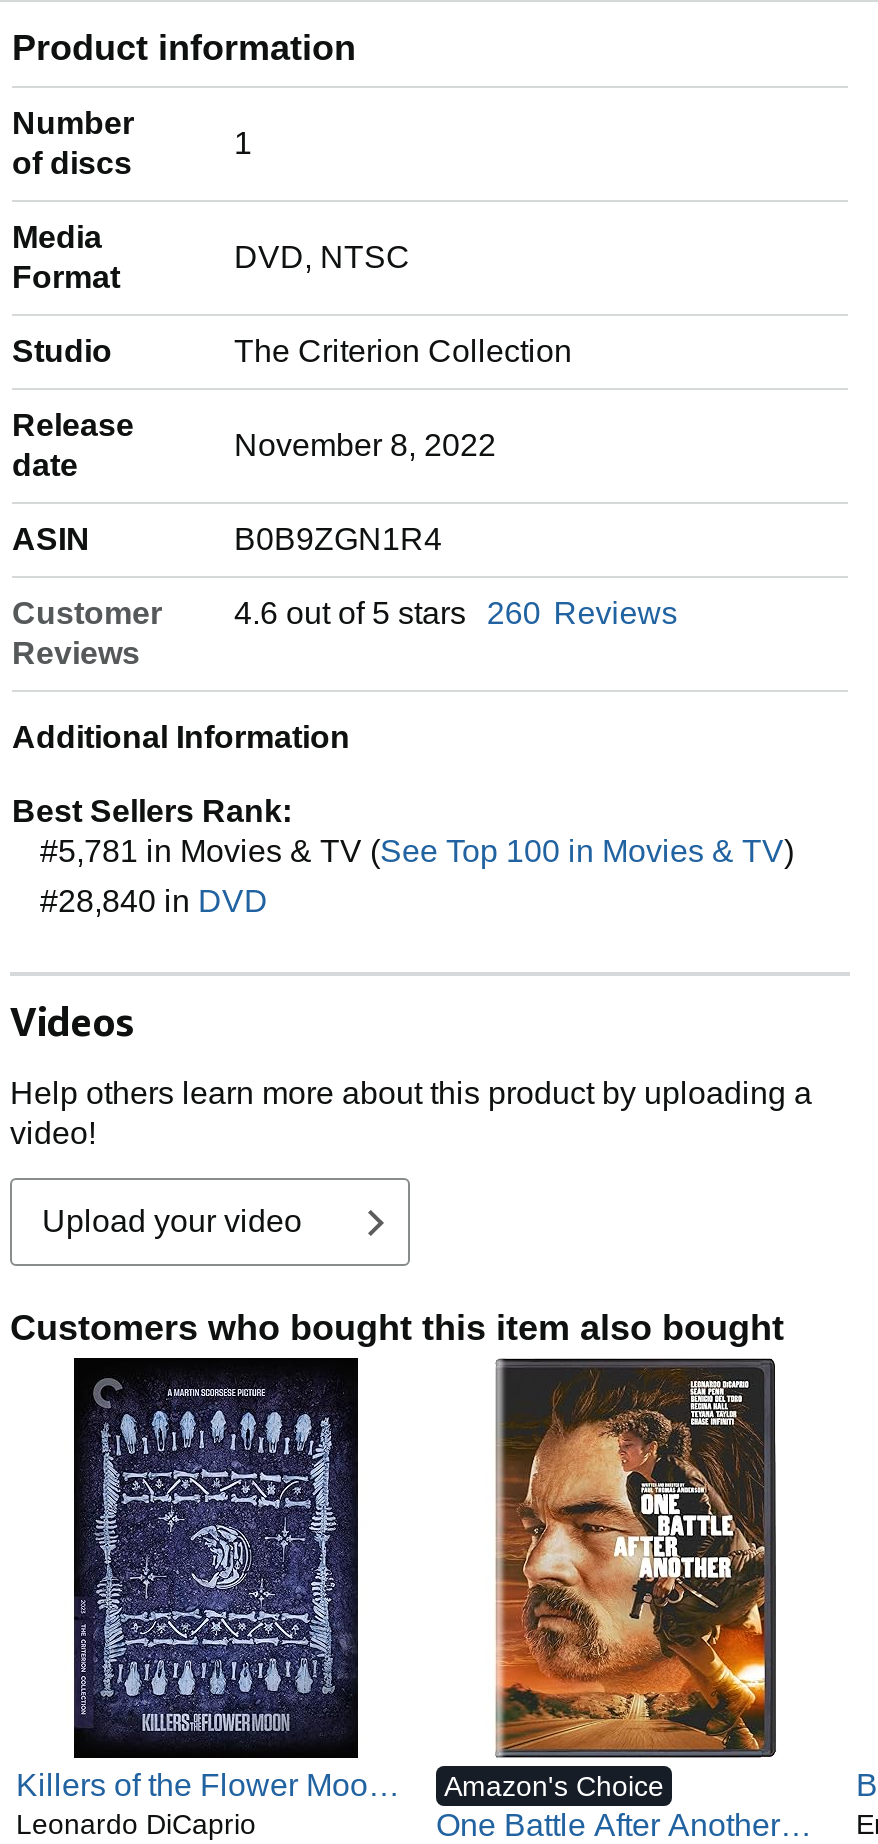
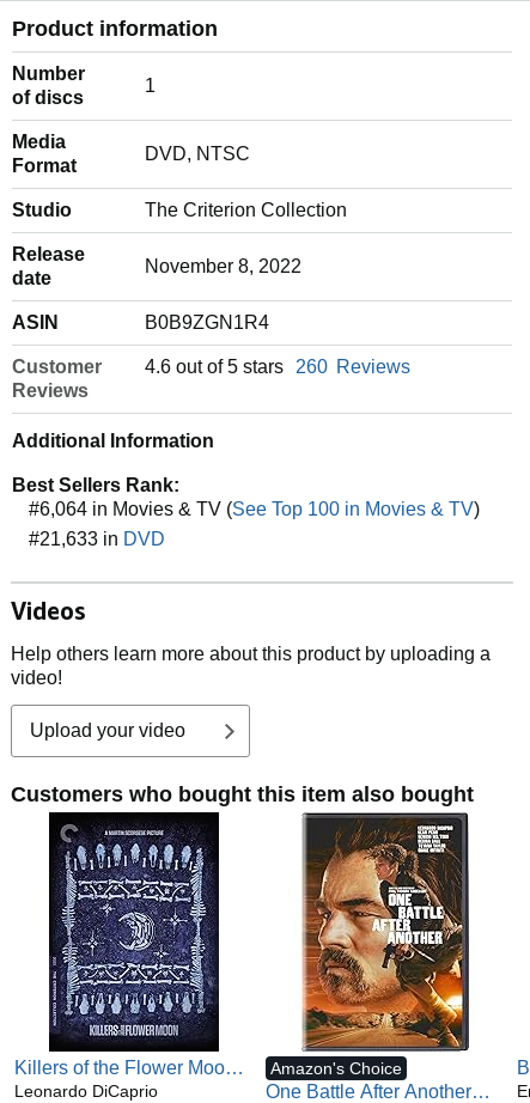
[40,834,794,868] #5,781 in Movies & TV (See Top 100 in Movies & TV) -> [29,499,480,519] #6,064 in Movies & TV (See Top 100 in Movies & TV)
[40,884,268,918] #28,840 in DVD -> [29,529,165,549] #21,633 in DVD

